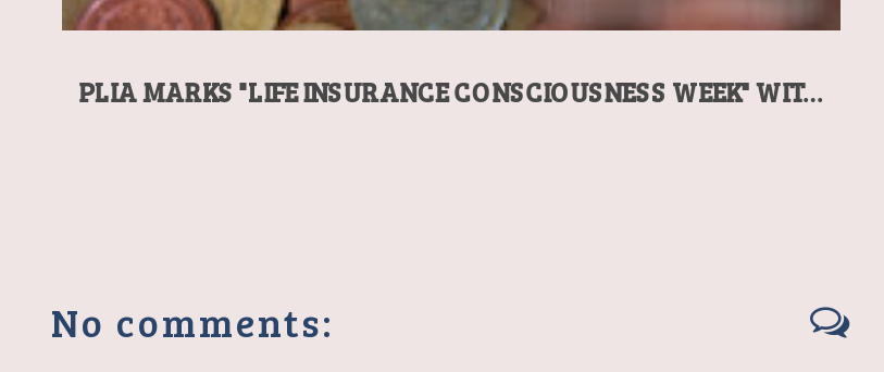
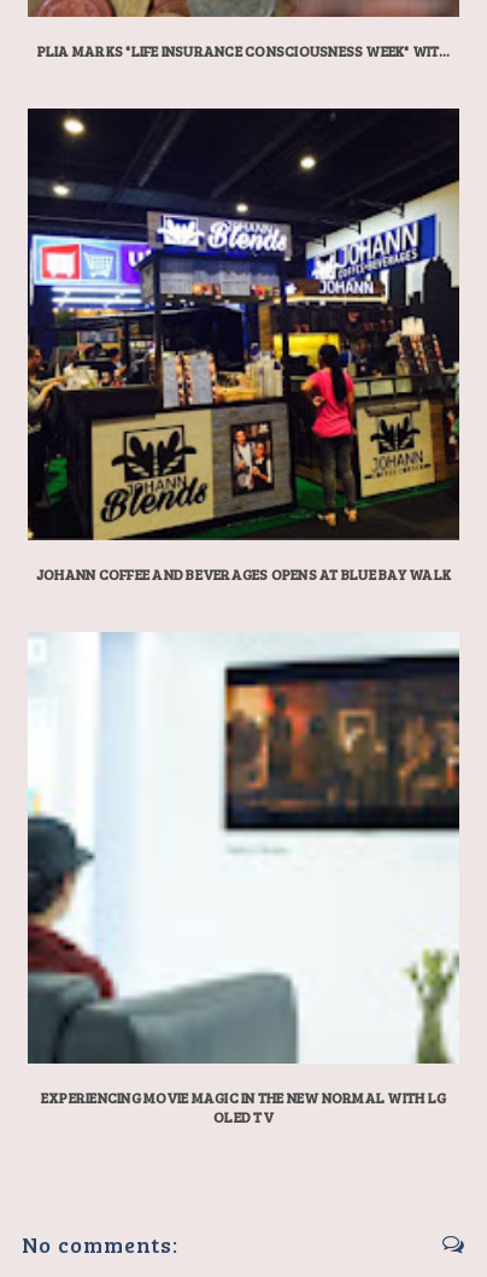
none -> [27,107,459,584] [image] | JOHANN COFFEE AND BEVERAGES OPENS AT BLUE BAY WALK
none -> [27,632,459,1127] [image] | EXPERIENCING MOVIE MAGIC IN THE NEW NORMAL WITH LG | OLED TV

